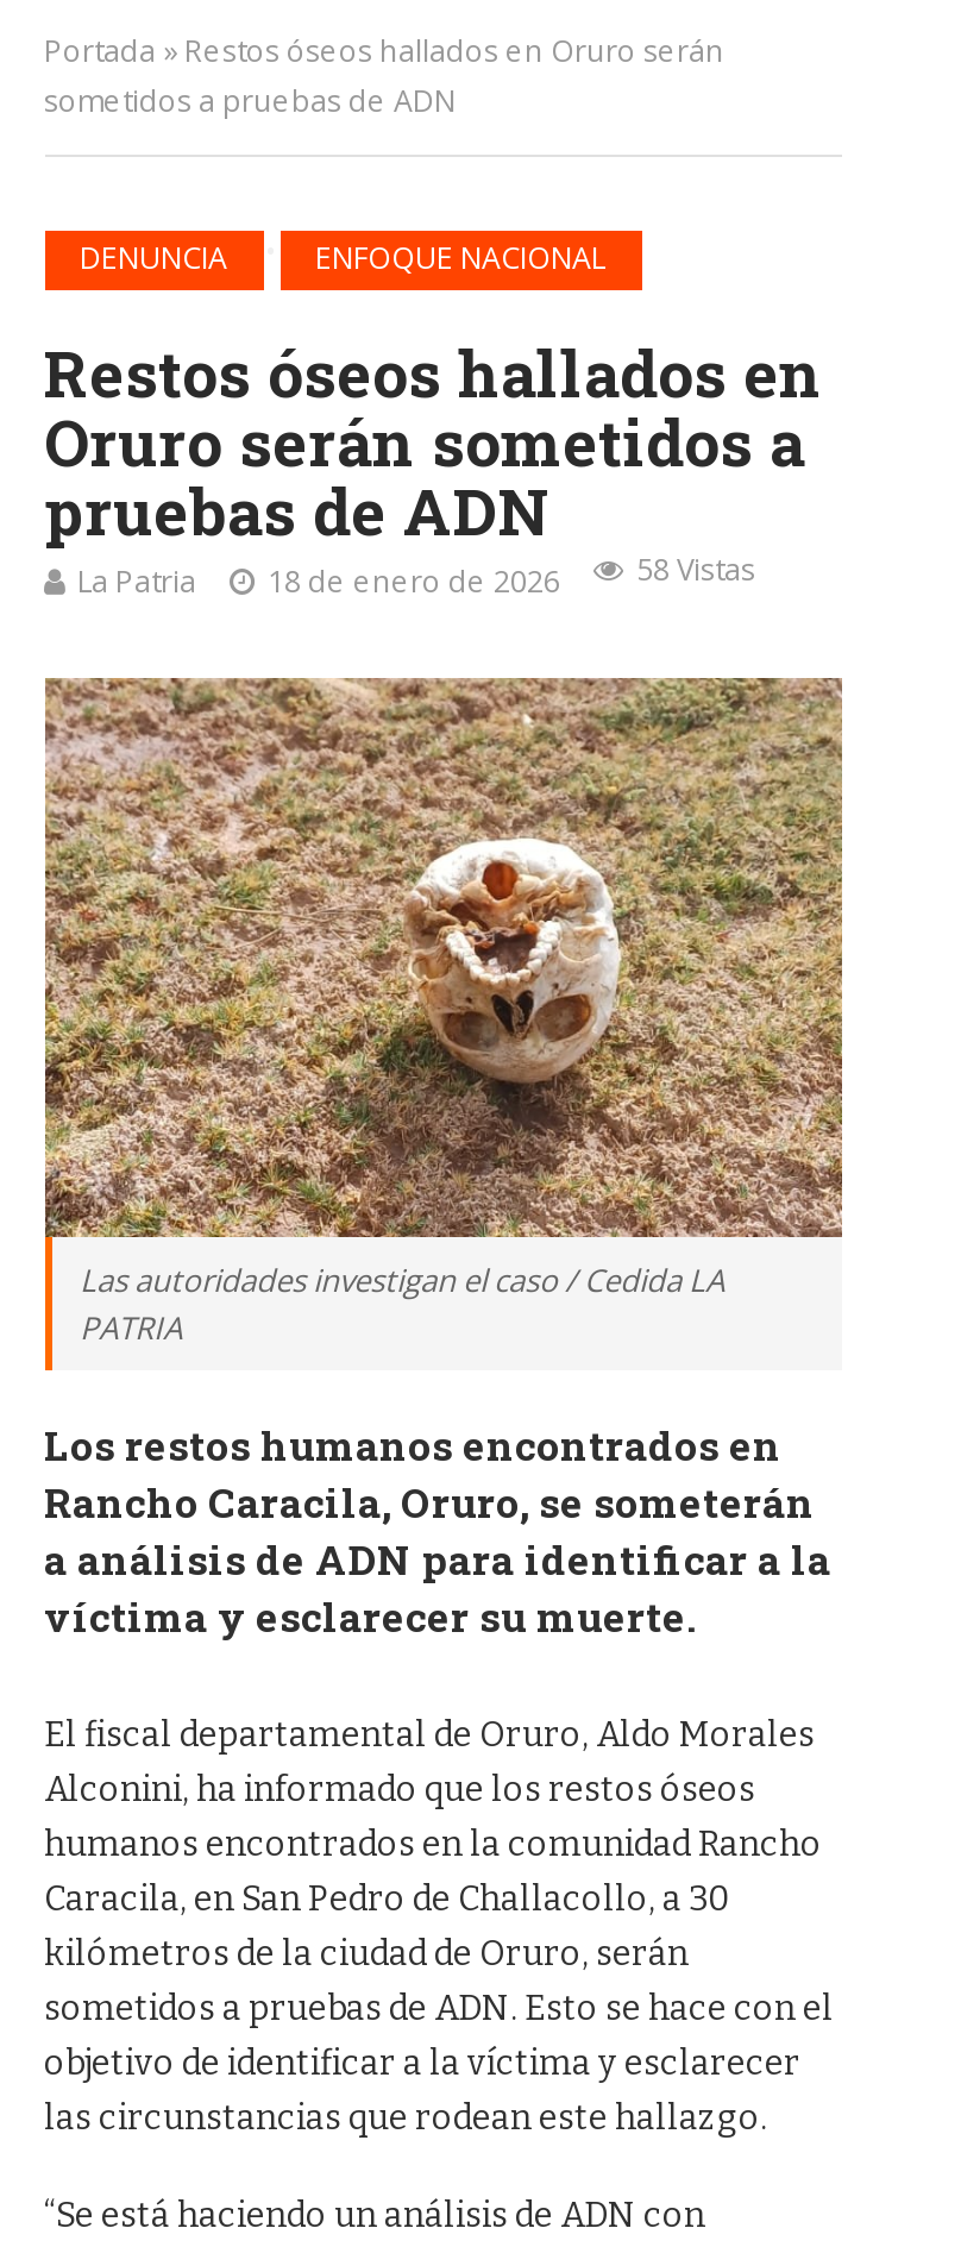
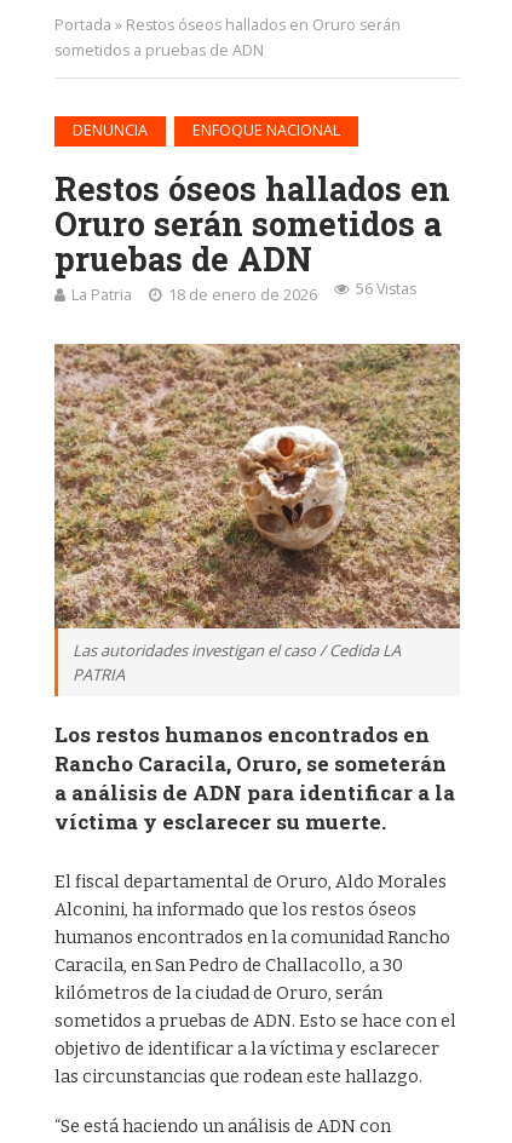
[77,550,755,602] La Patria 18 de enero de 2026 58 Vistas -> [71,278,416,305] La Patria 18 de enero de 2026 56 Vistas

